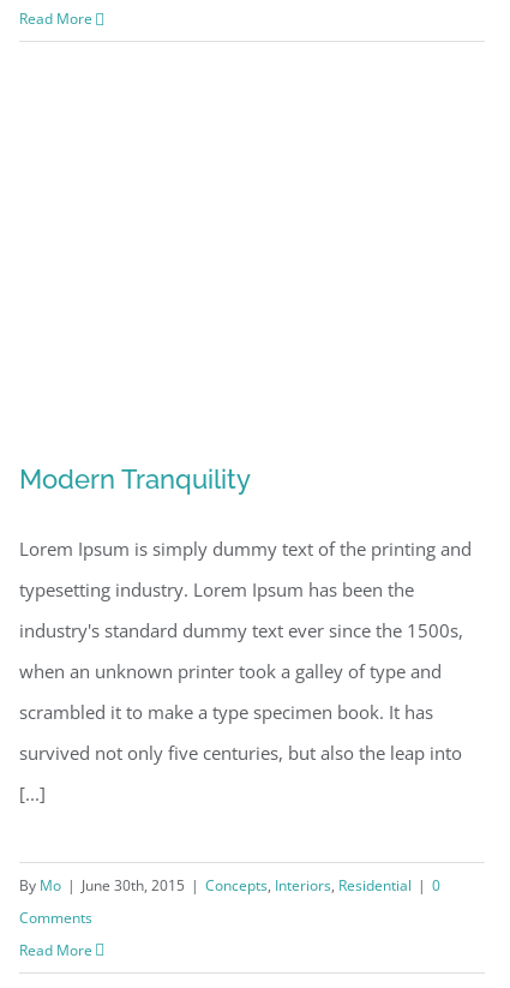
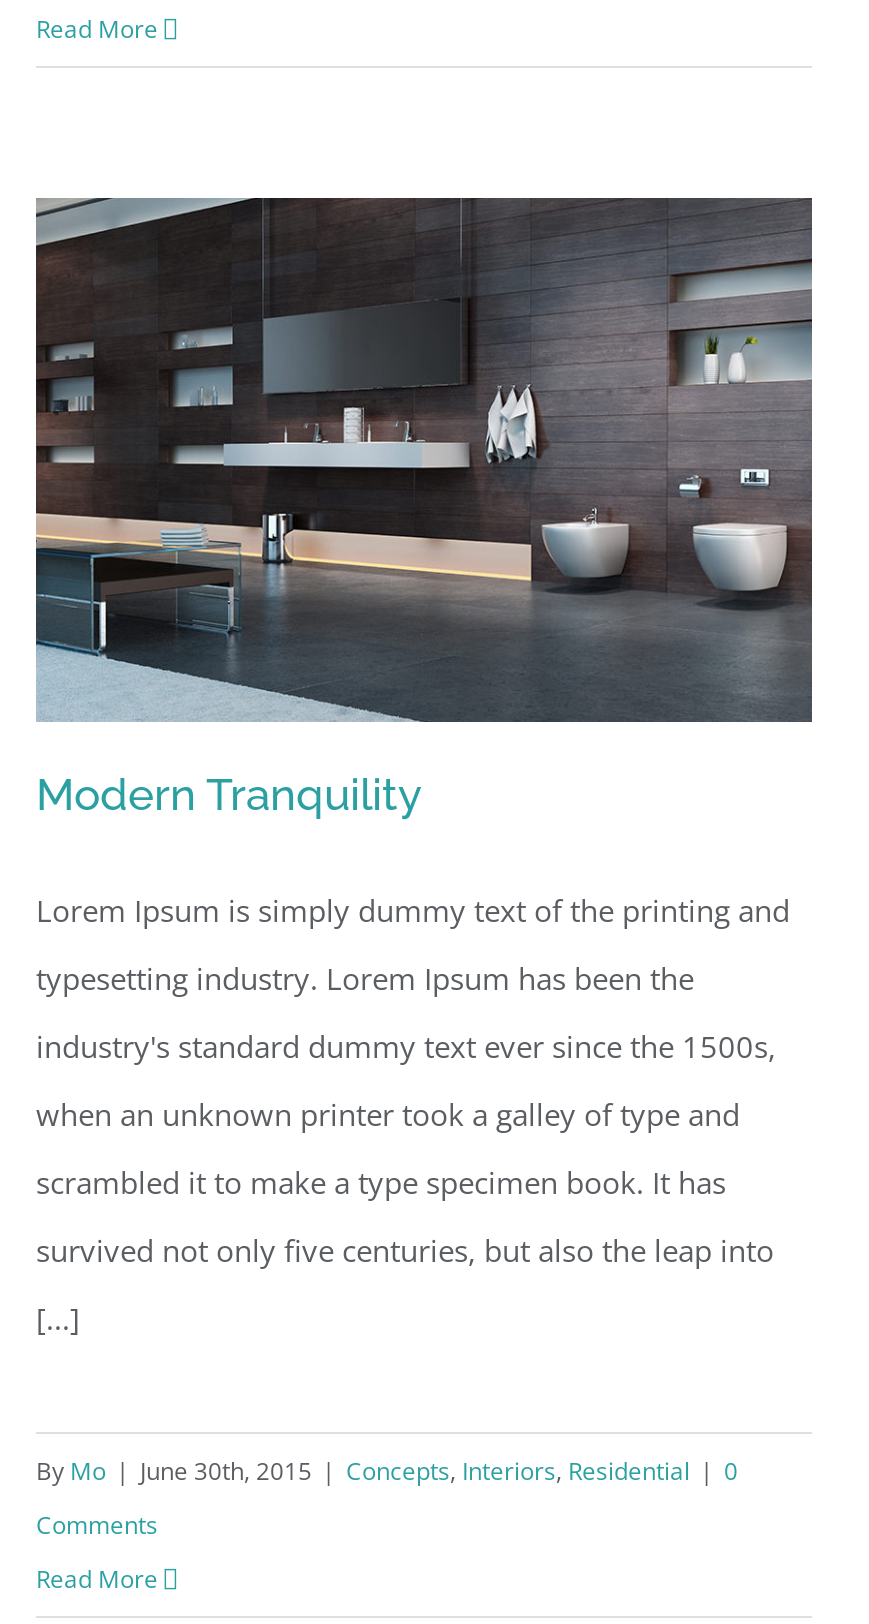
none -> [34,195,814,725] [image]

